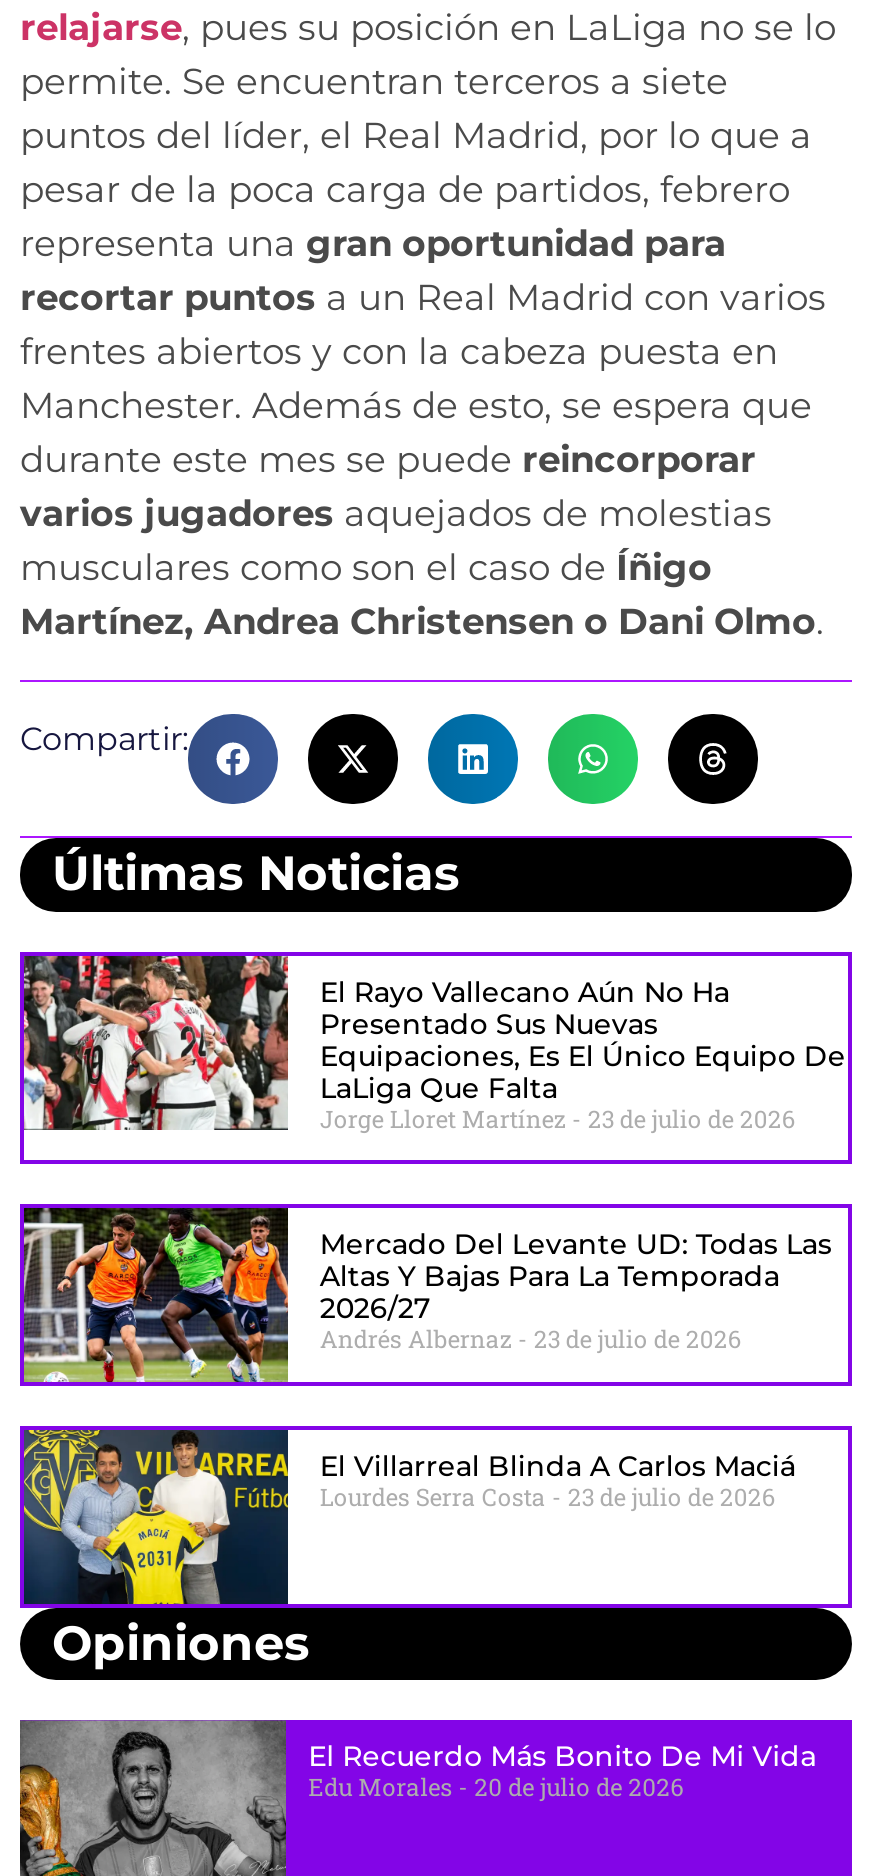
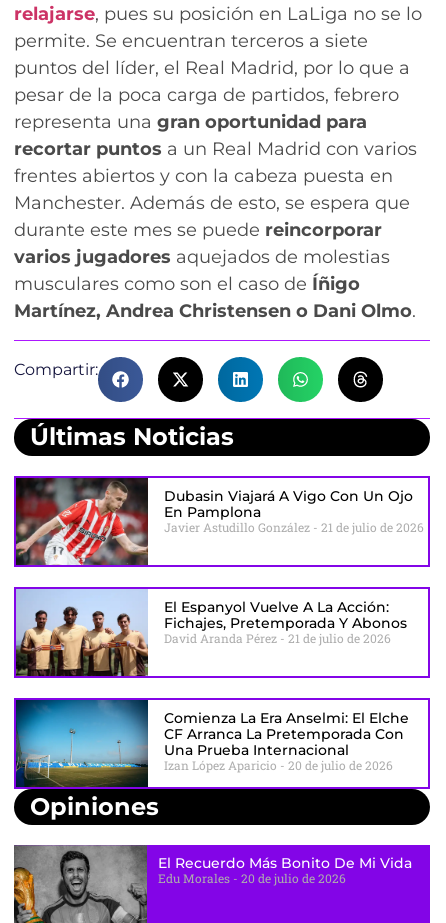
[22,954,846,1160] [image] | El Rayo Vallecano Aún No Ha | Presentado Sus Nuevas | Equipaciones, Es El Único Equipo De | LaLiga Que Falta | Jorge Lloret Martínez 23 de julio de 2026 -> [15,477,424,566] [image] | Dubasin Viajará A Vigo Con Un Ojo | En Pamplona | Javier Astudillo González 21 de julio de 2026
[22,1206,832,1384] [image] | Mercado Del Levante UD: Todas Las | Altas Y Bajas Para La Temporada | 2026/27 | Andrés Albernaz 23 de julio de 2026 -> [15,589,407,677] [image] | El Espanyol Vuelve A La Acción: | Fichajes, Pretemporada Y Abonos | David Aranda Pérez 21 de julio de 2026
[22,1428,796,1606] [image] | El Villarreal Blinda A Carlos Maciá | Lourdes Serra Costa 23 de julio de 2026 -> [15,699,409,787] [image] | Comienza La Era Anselmi: El Elche | CF Arranca La Pretemporada Con | Una Prueba Internacional | Izan López Aparicio 20 de julio de 2026

